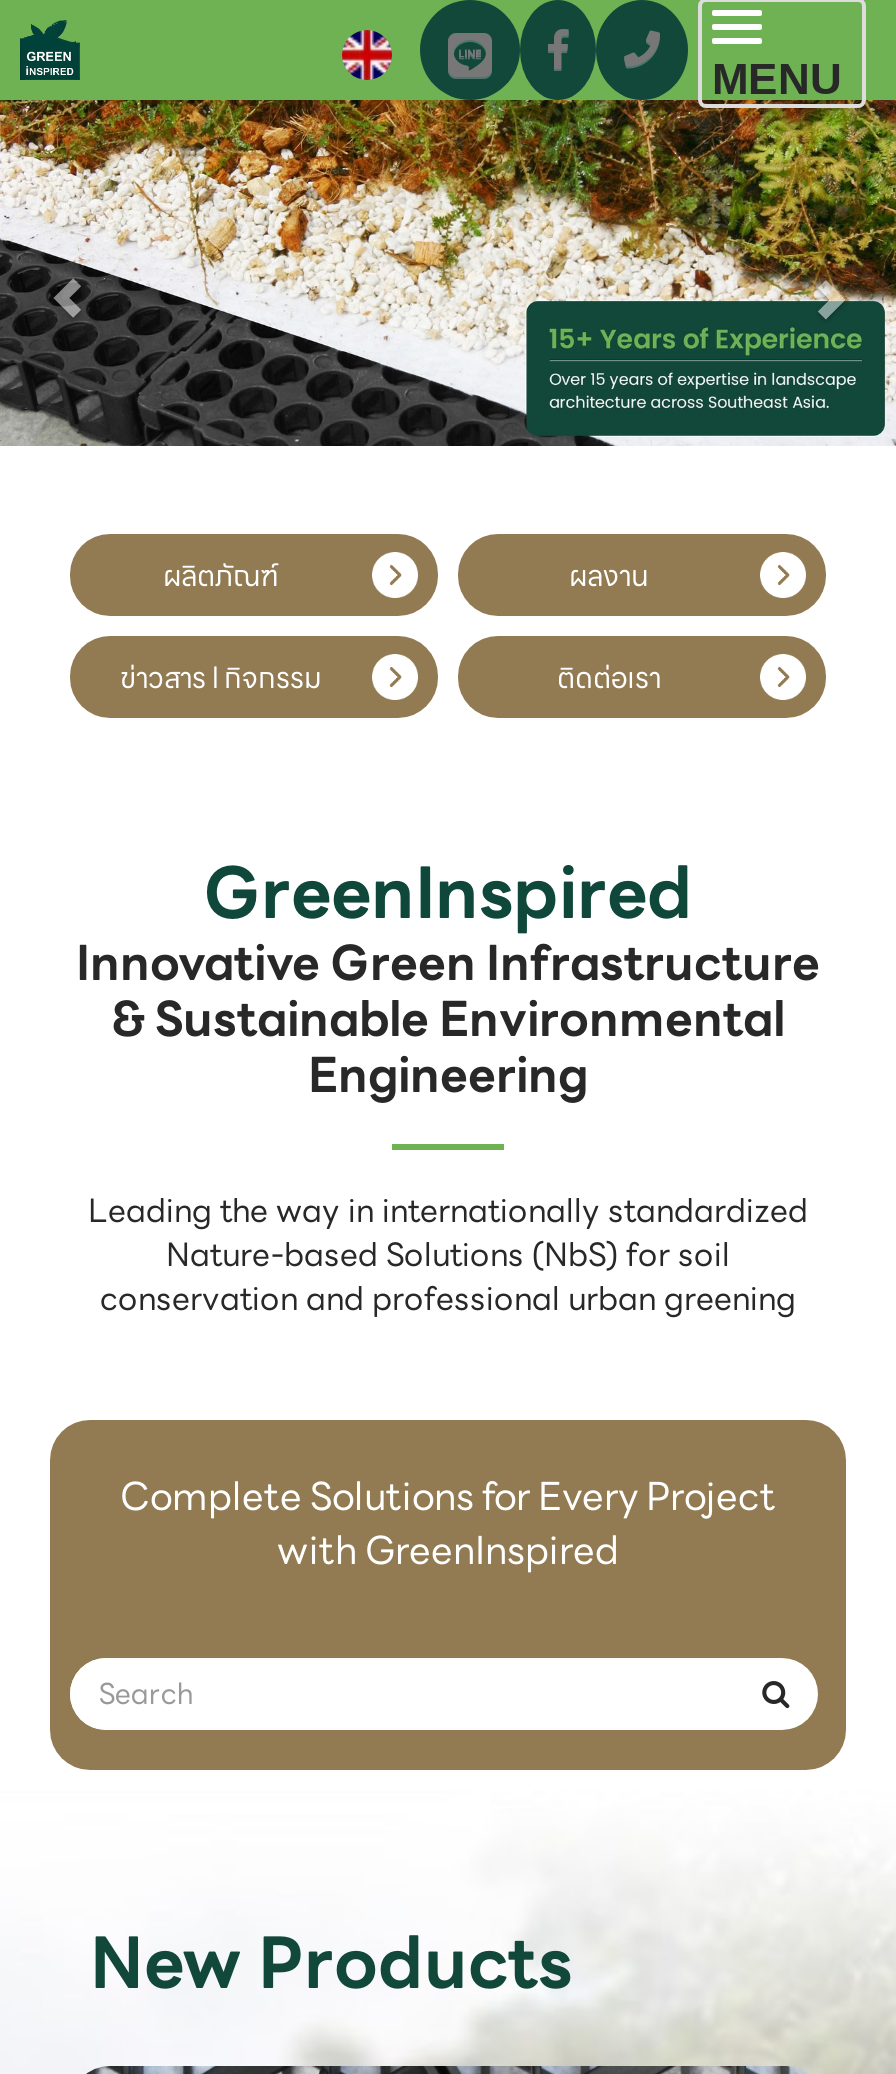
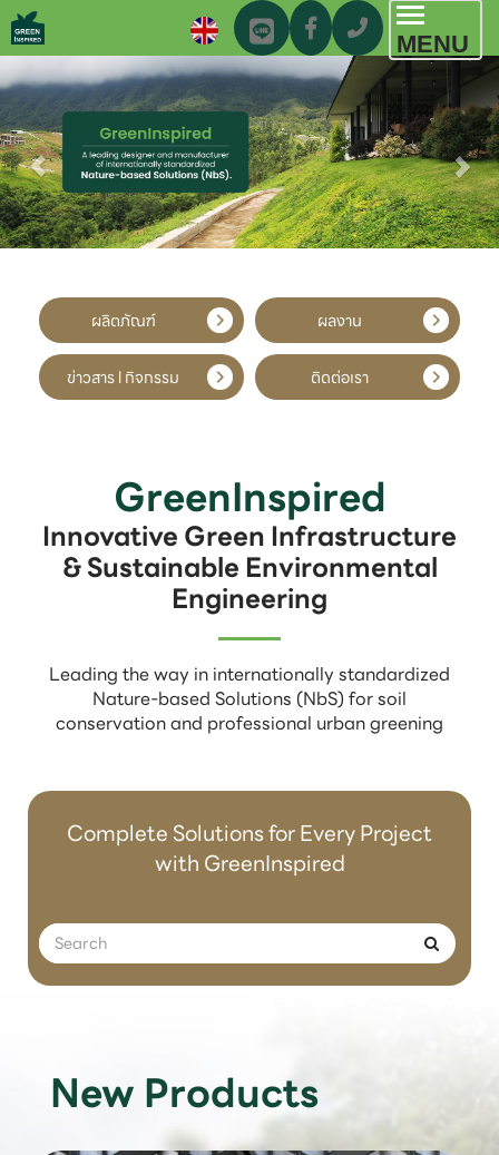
[6,98,890,448] [image] -> [3,55,496,249] [image]

